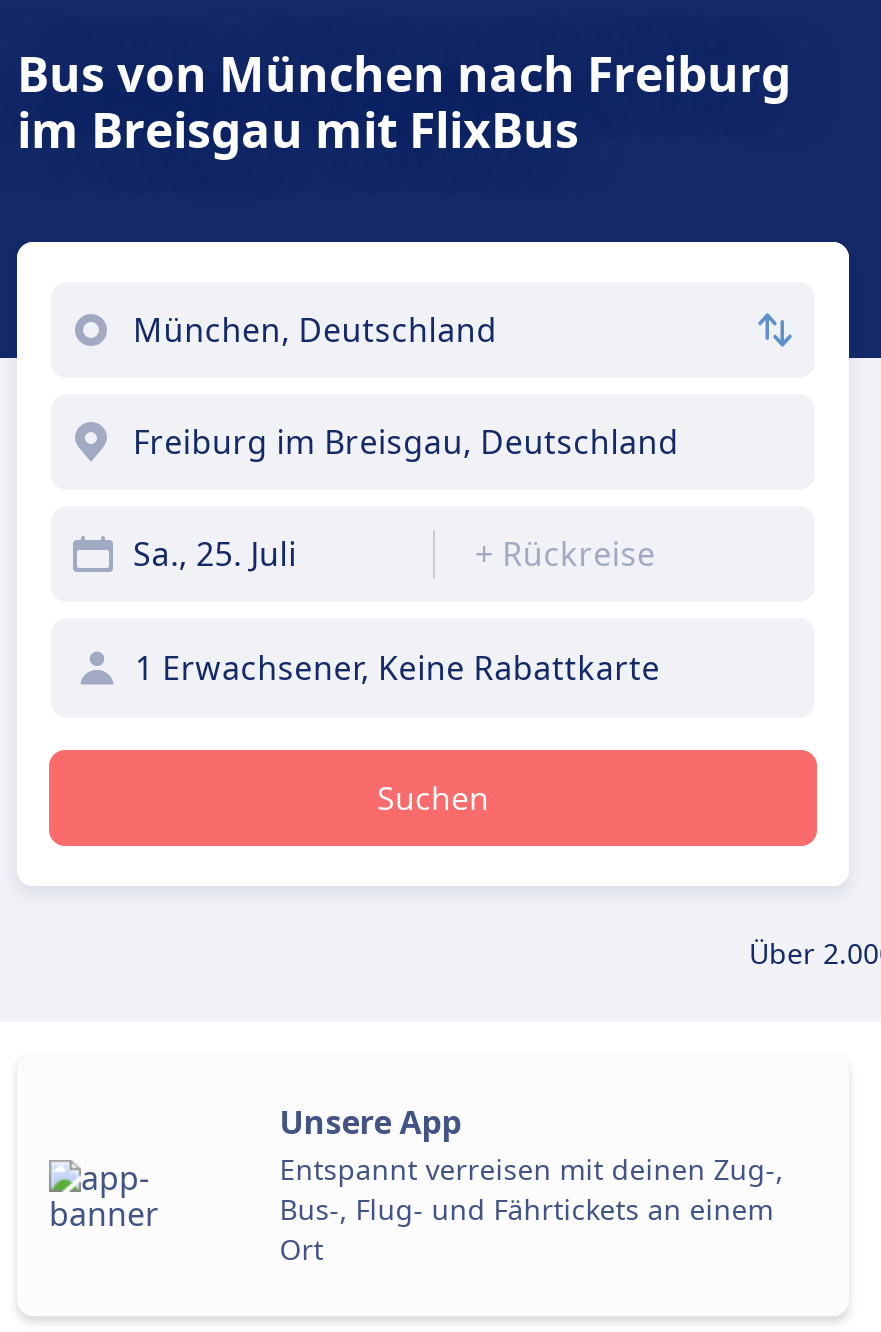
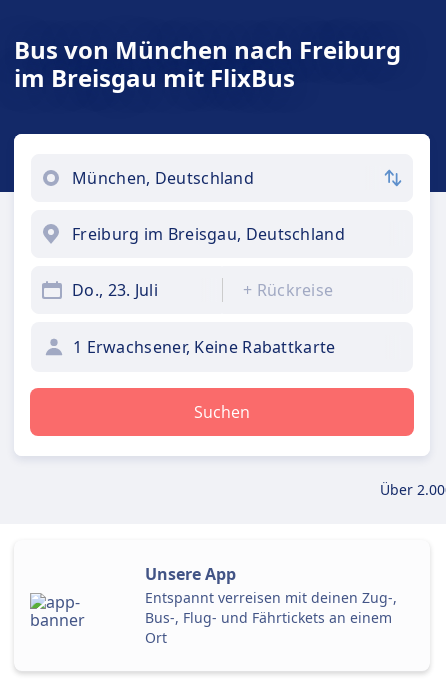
[133,532,297,576] Sa., 25. Juli -> [72,279,158,301] Do., 23. Juli

